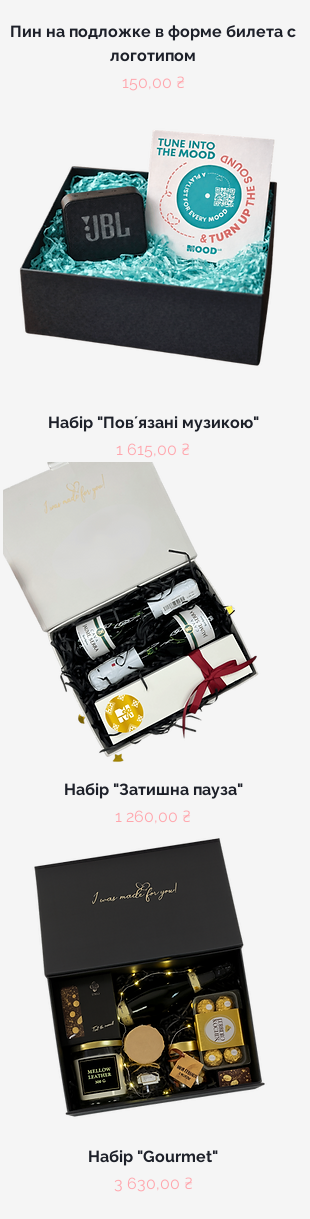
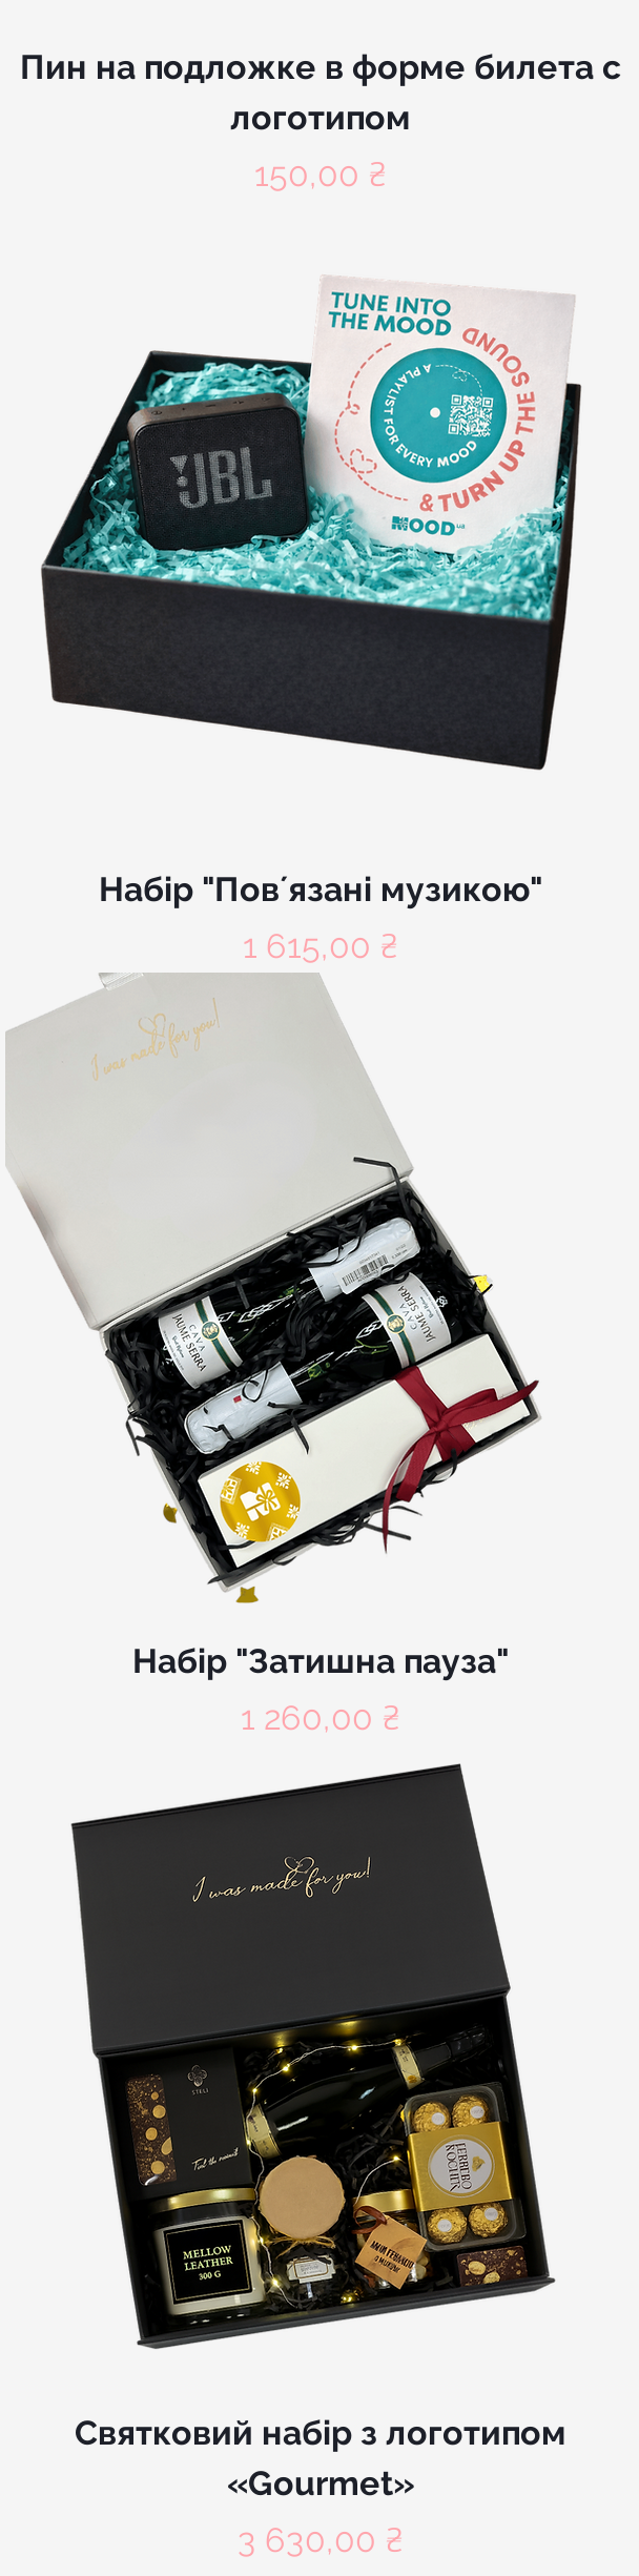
[88,1147,218,1166] Набір "Gourmet" -> [75,2413,566,2503] Святковий набір з логотипом | «Gourmet»

